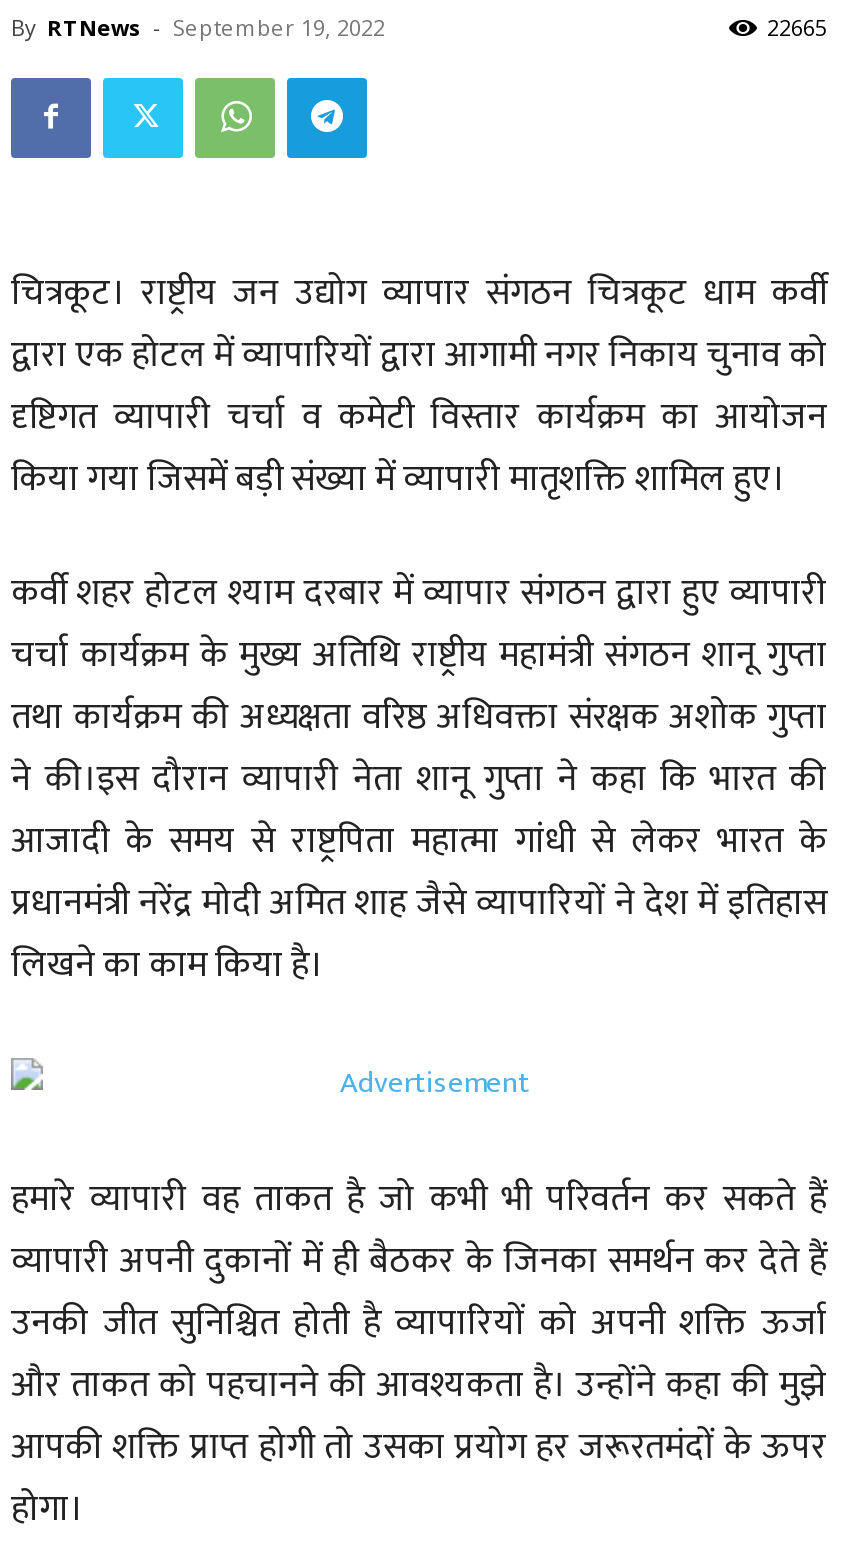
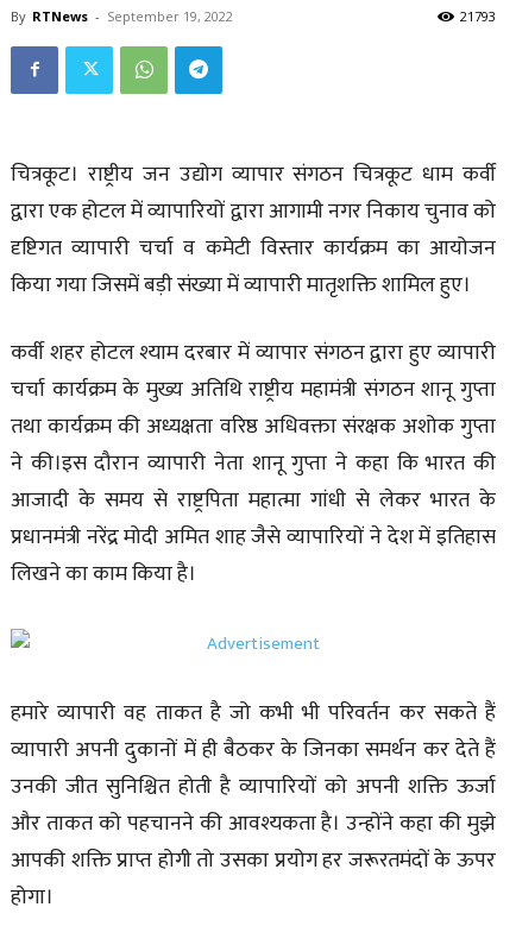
[767,11,827,41] 22665 -> [460,7,496,24] 21793

